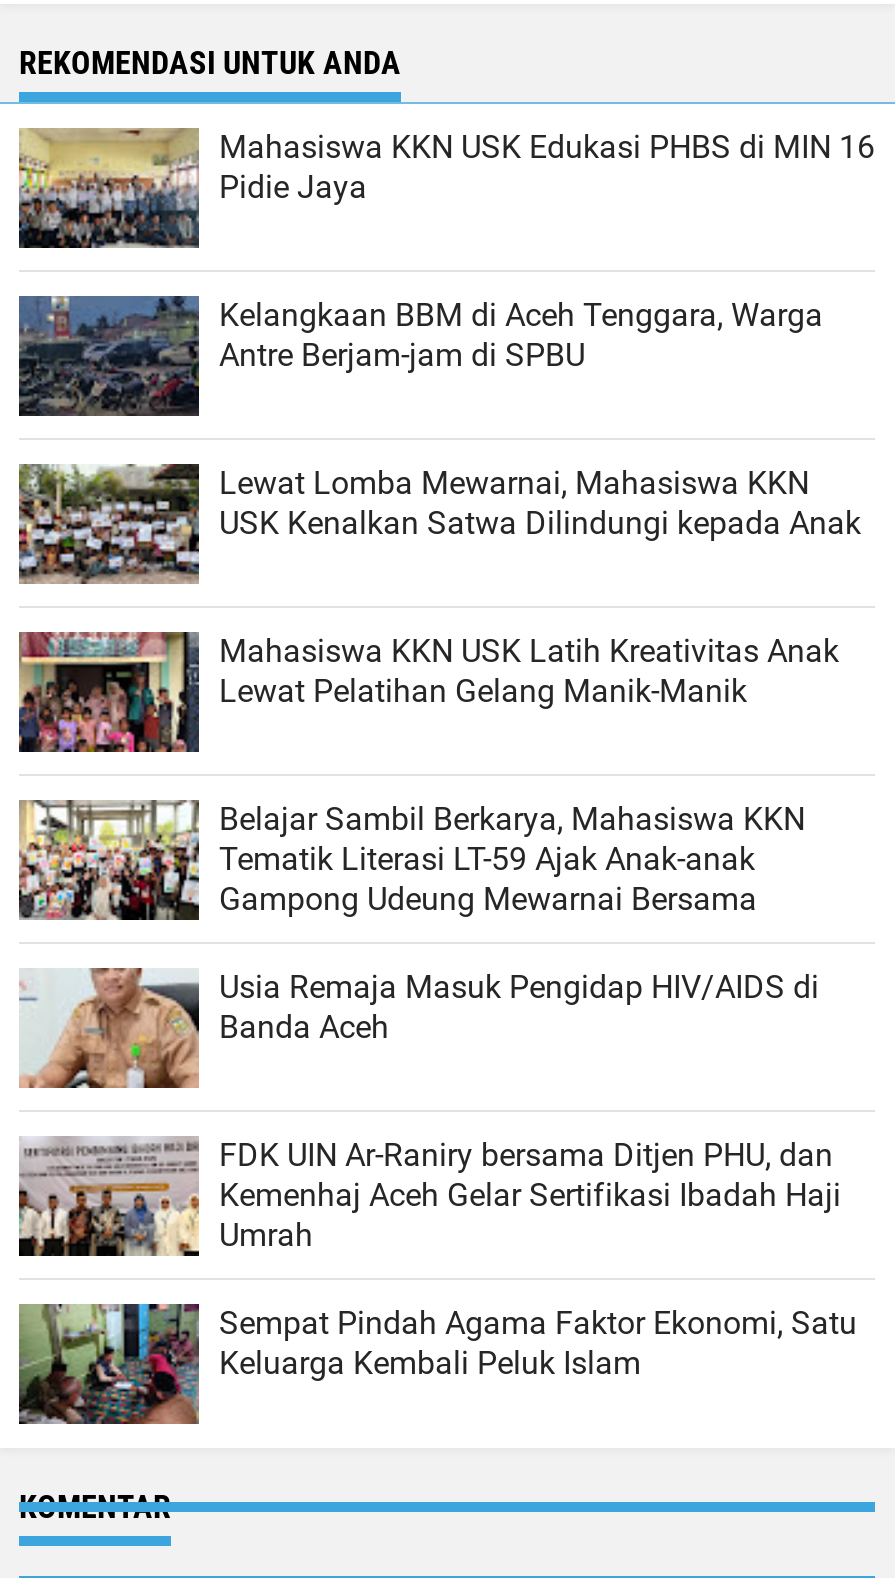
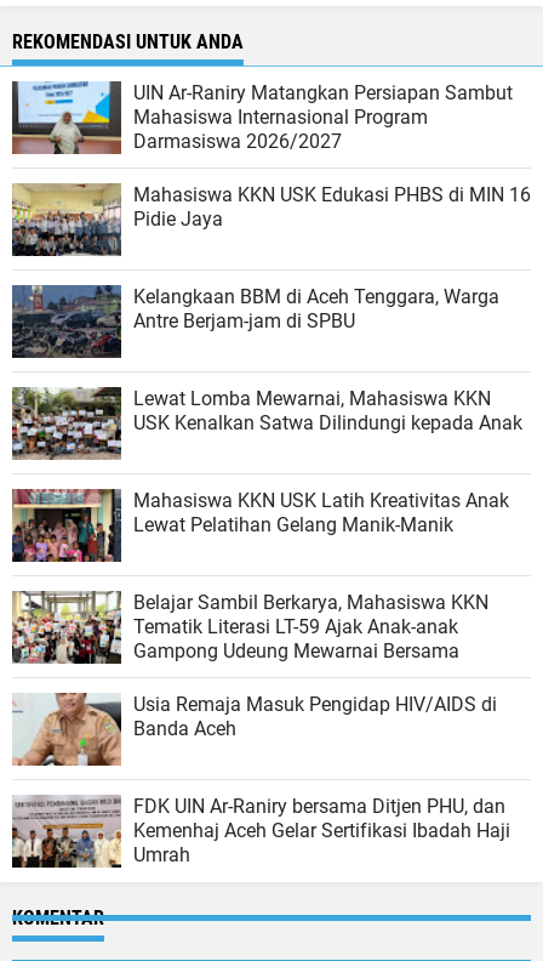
none -> [11,80,513,154] [image] | UIN Ar-Raniry Matangkan Persiapan Sambut | Mahasiswa Internasional Program | Darmasiswa 2026/2027
moved [15,126,875,1255] -> [10,182,531,867]: [image] | Mahasiswa KKN USK Edukasi PHBS di MIN 16 | Pidie Jaya | ... | Kemenhaj Aceh Gelar Sertifikasi Ibadah Haji | Umrah
[19,1302,857,1426] [image] | Sempat Pindah Agama Faktor Ekonomi, Satu | Keluarga Kembali Peluk Islam -> none

